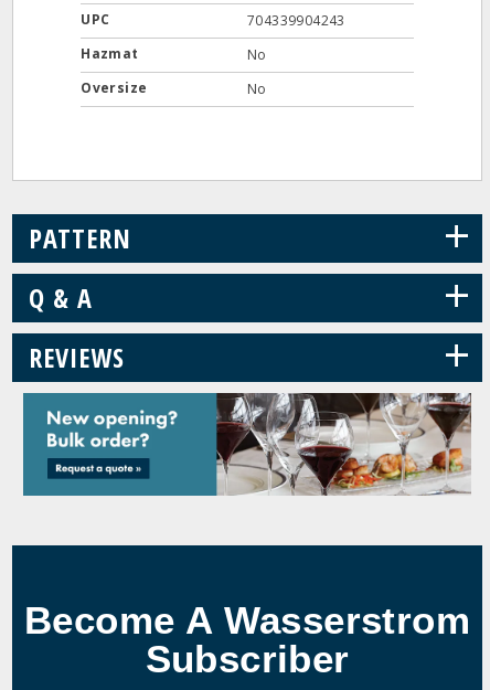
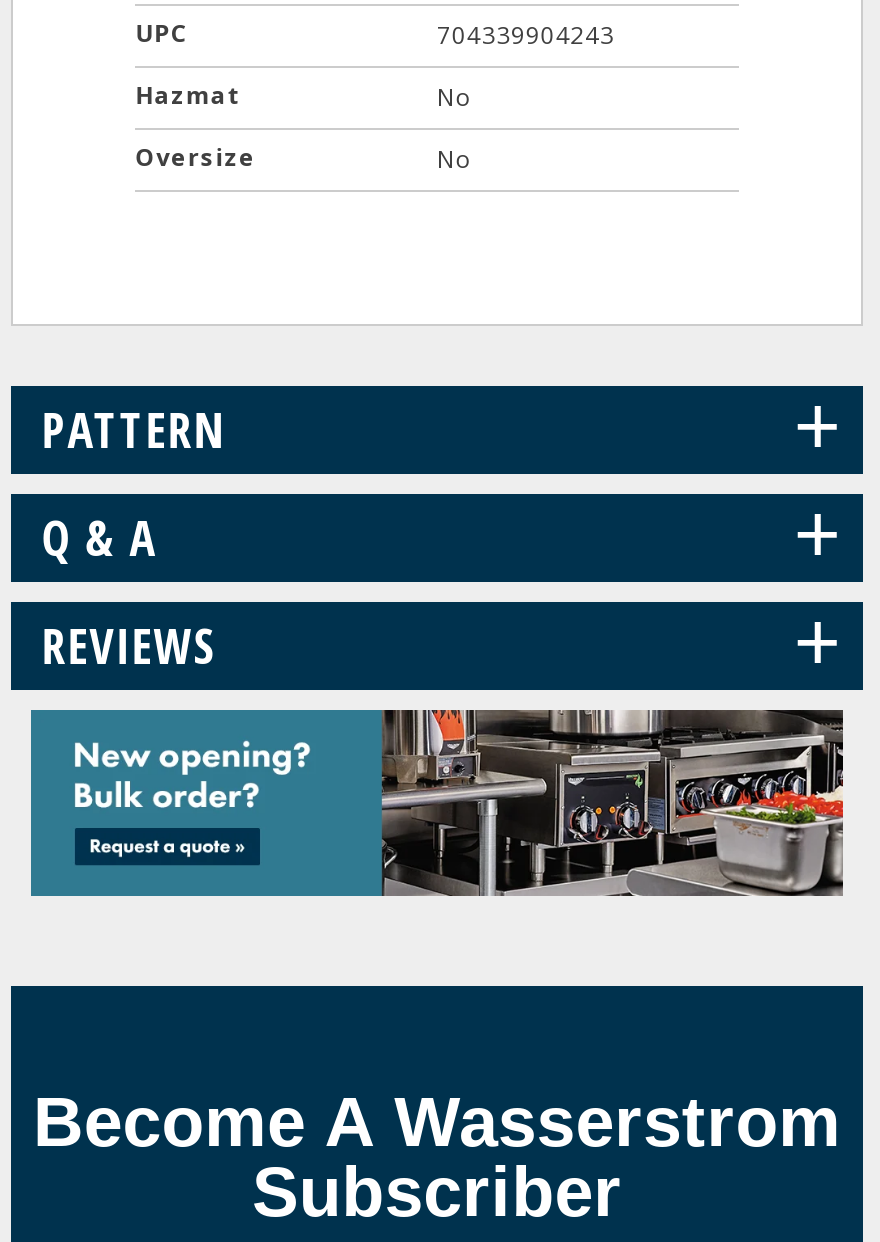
[215,392,471,496] [image] -> [381,708,845,898] [image]

